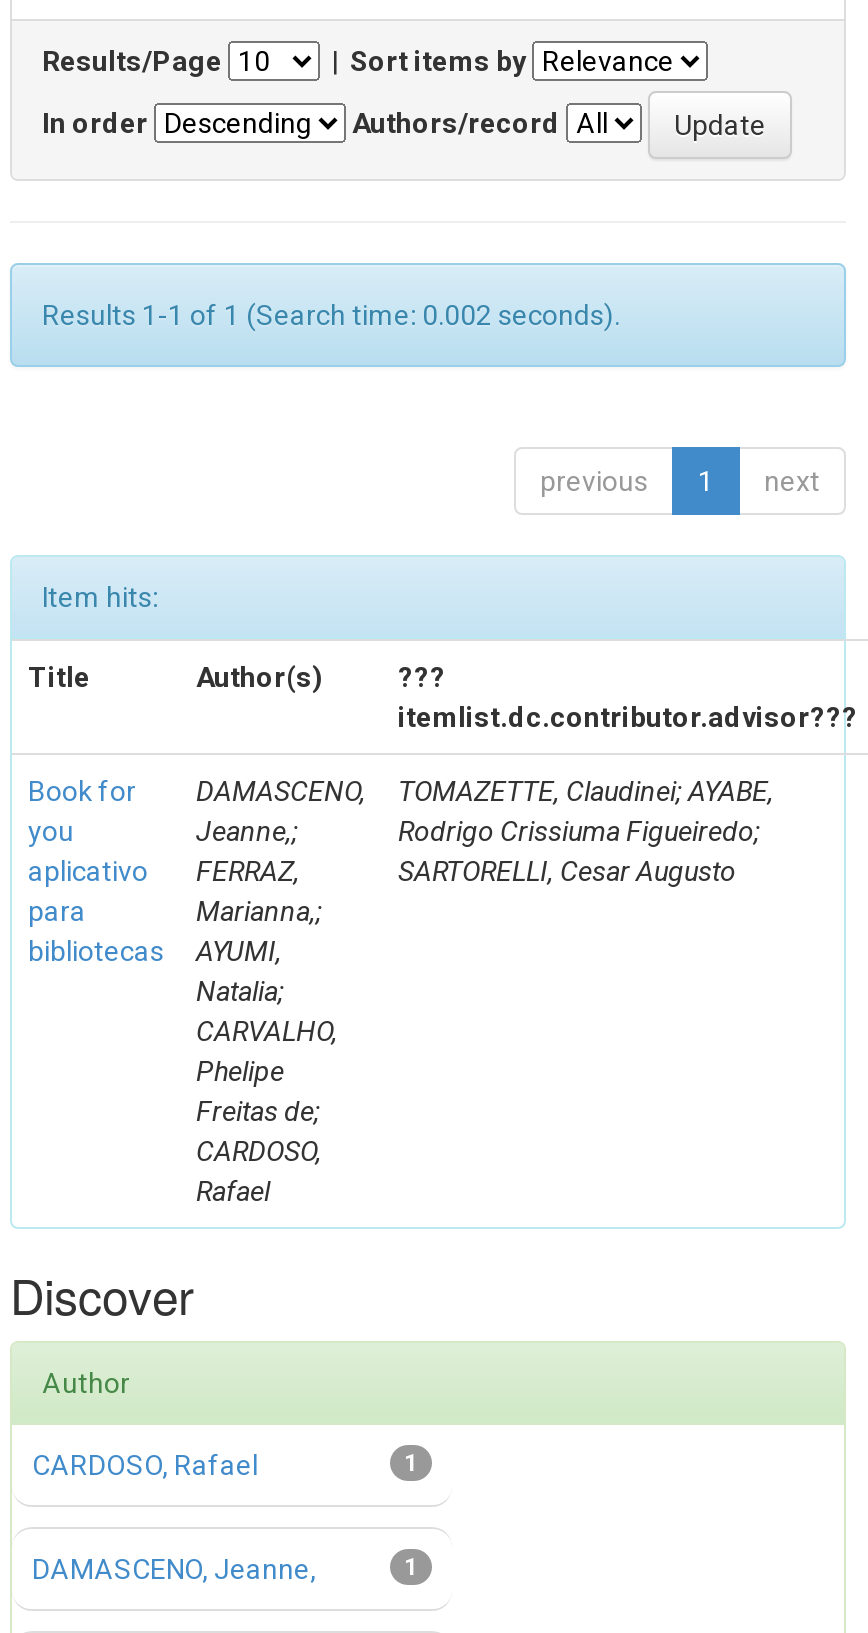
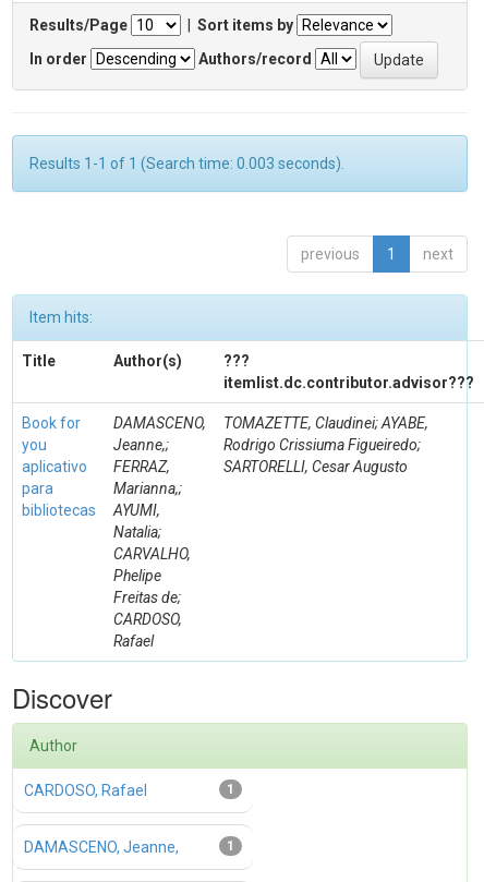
[42,299,620,331] Results 1-1 of 1 (Search time: 0.002 seconds). -> [29,155,344,172] Results 1-1 of 1 (Search time: 0.003 seconds).

